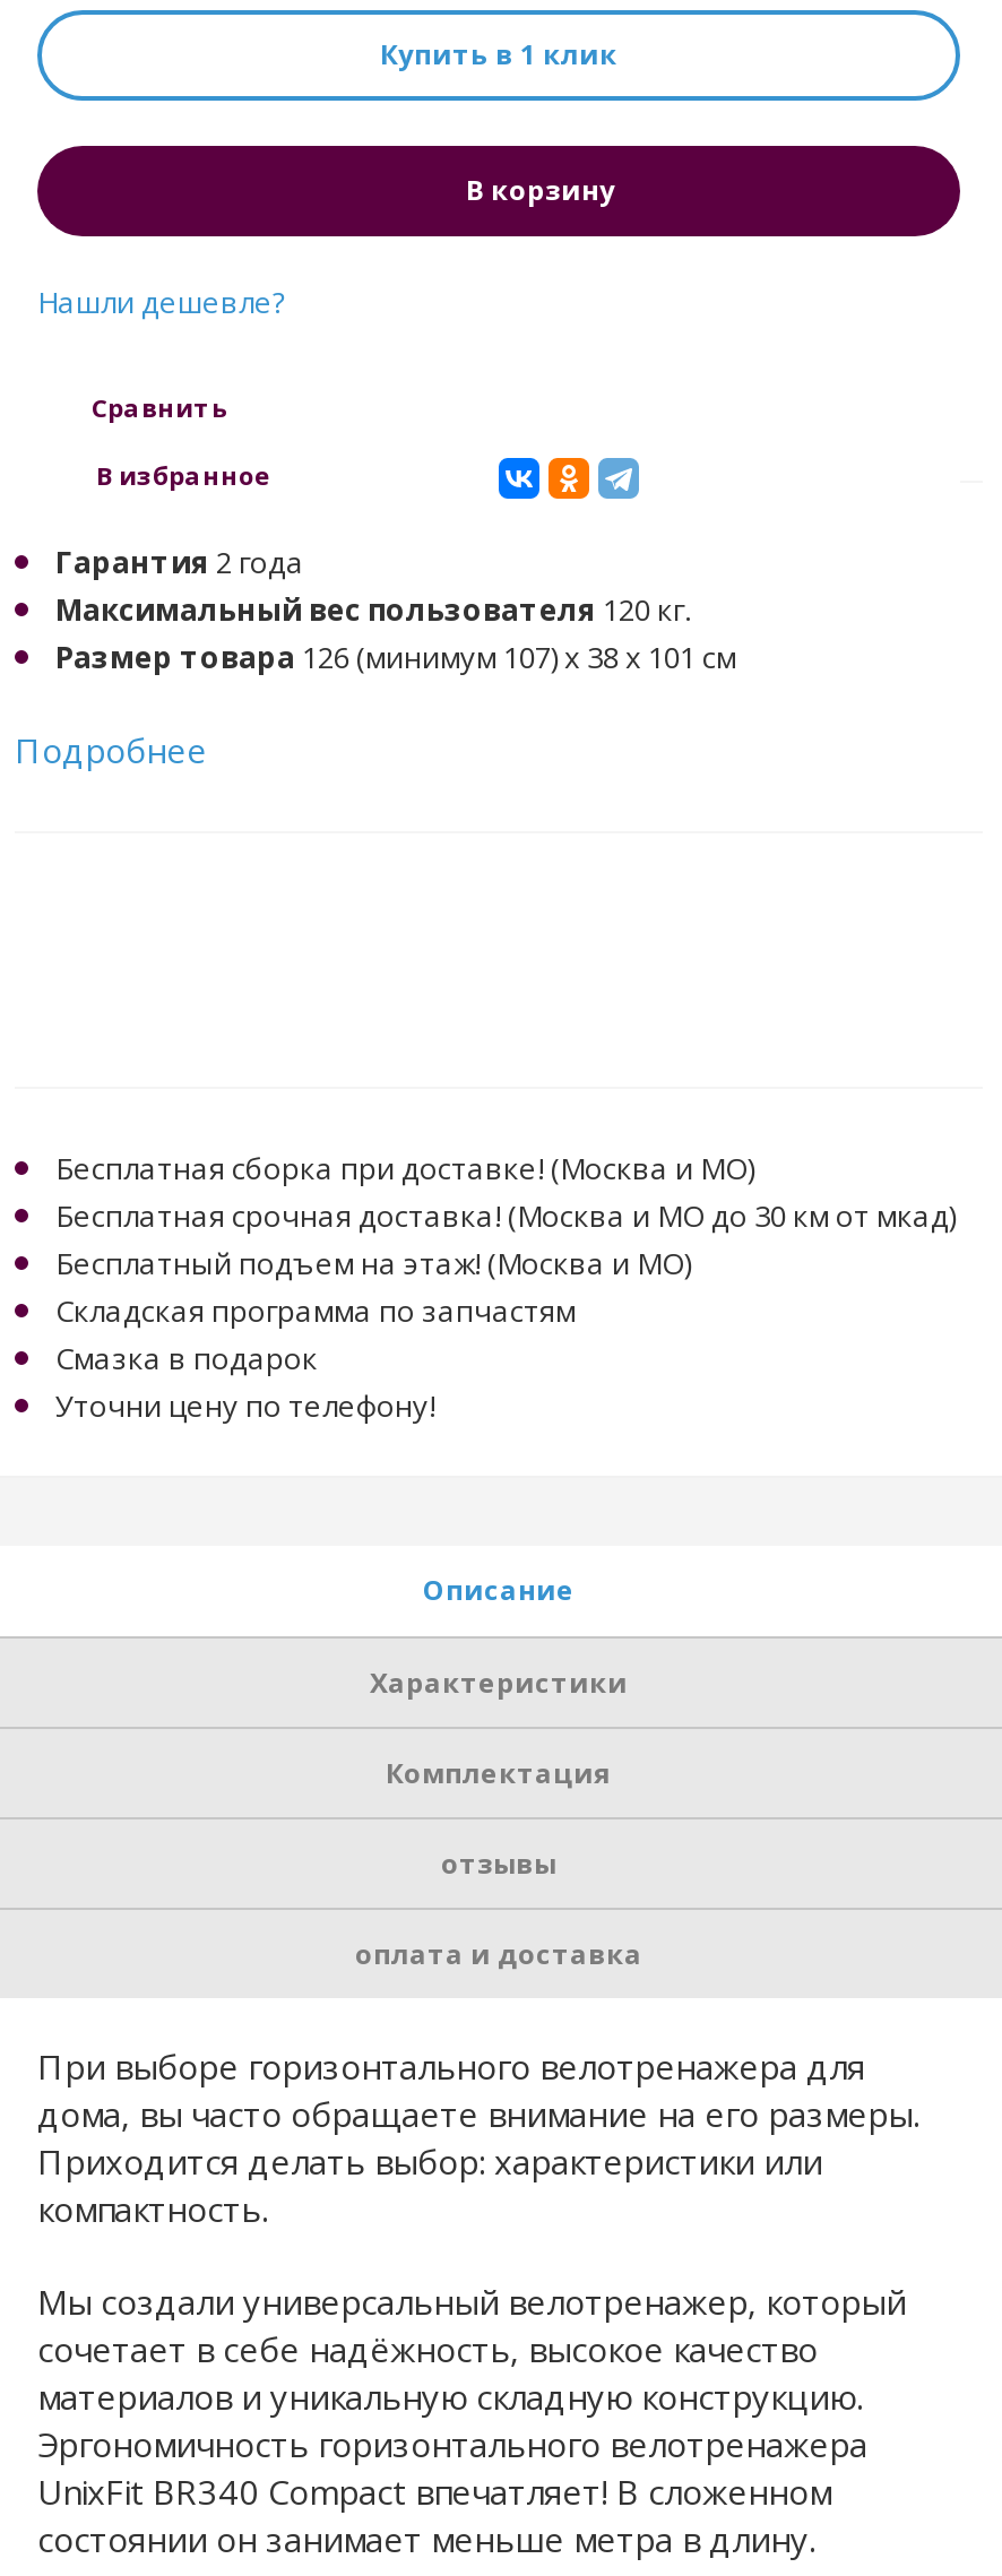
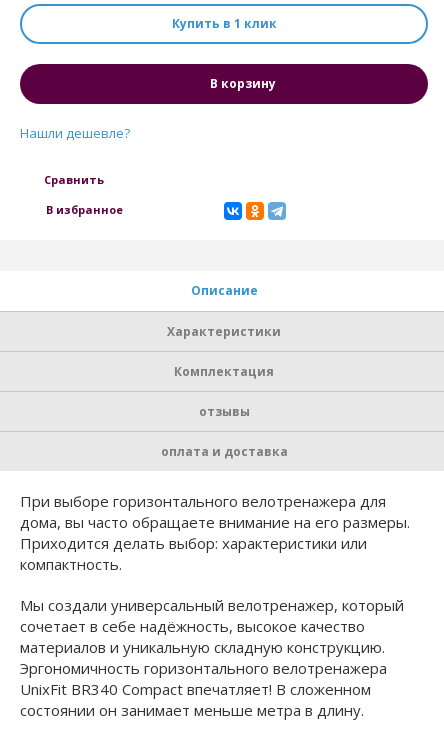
[15,542,736,772] Гарантия 2 года | Максимальный вес пользователя 120 кг. | Размер товара 126 (минимум 107) x 38 x 101 см | Подробнее -> none
[55,1148,956,1426] Бесплатная сборка при доставке! (Москва и МО) | Бесплатная срочная доставка! (Москва и МО до 30 км от мкад) | Бесплатный подъем на этаж! (Москва и МО) | Складская программа по запчастям | Смазка в подарок | Уточни цену по телефону! -> none

